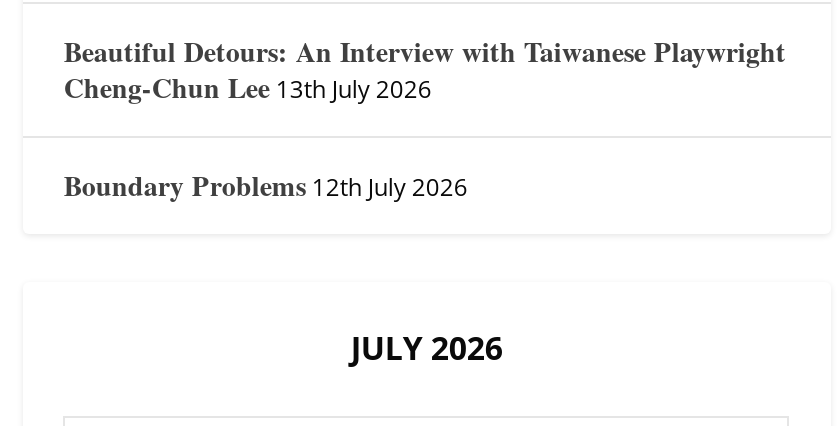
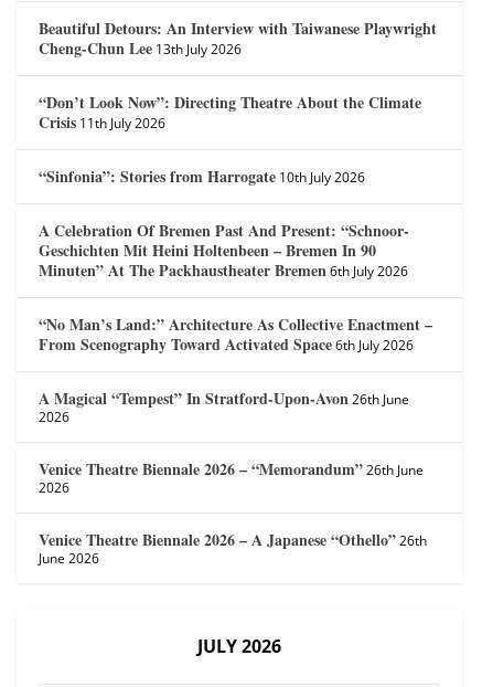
[64,164,468,206] Boundary Problems 12th July 2026 -> [39,91,433,568] “Don’t Look Now”: Directing Theatre About the Climate | Crisis 11th July 2026 | “Sinfonia”: Stories from Harrogate 10th July 2026 | A Celebration Of Bremen Past And Present: “Schnoor- | Geschichten Mit Heini Holtenbeen – Bremen In 90 | Minuten” At The Packhaustheater Bremen 6th July 2026 | “No Man’s Land:” Architecture As Collective Enactment – | From Scenography Toward Activated Space 6th July 2026 | A Magical “Tempest” In Stratford-Upon-Avon 26th June | 2026 | Venice Theatre Biennale 2026 – “Memorandum” 26th June | 2026 | Venice Theatre Biennale 2026 – A Japanese “Othello” 26th | June 2026

